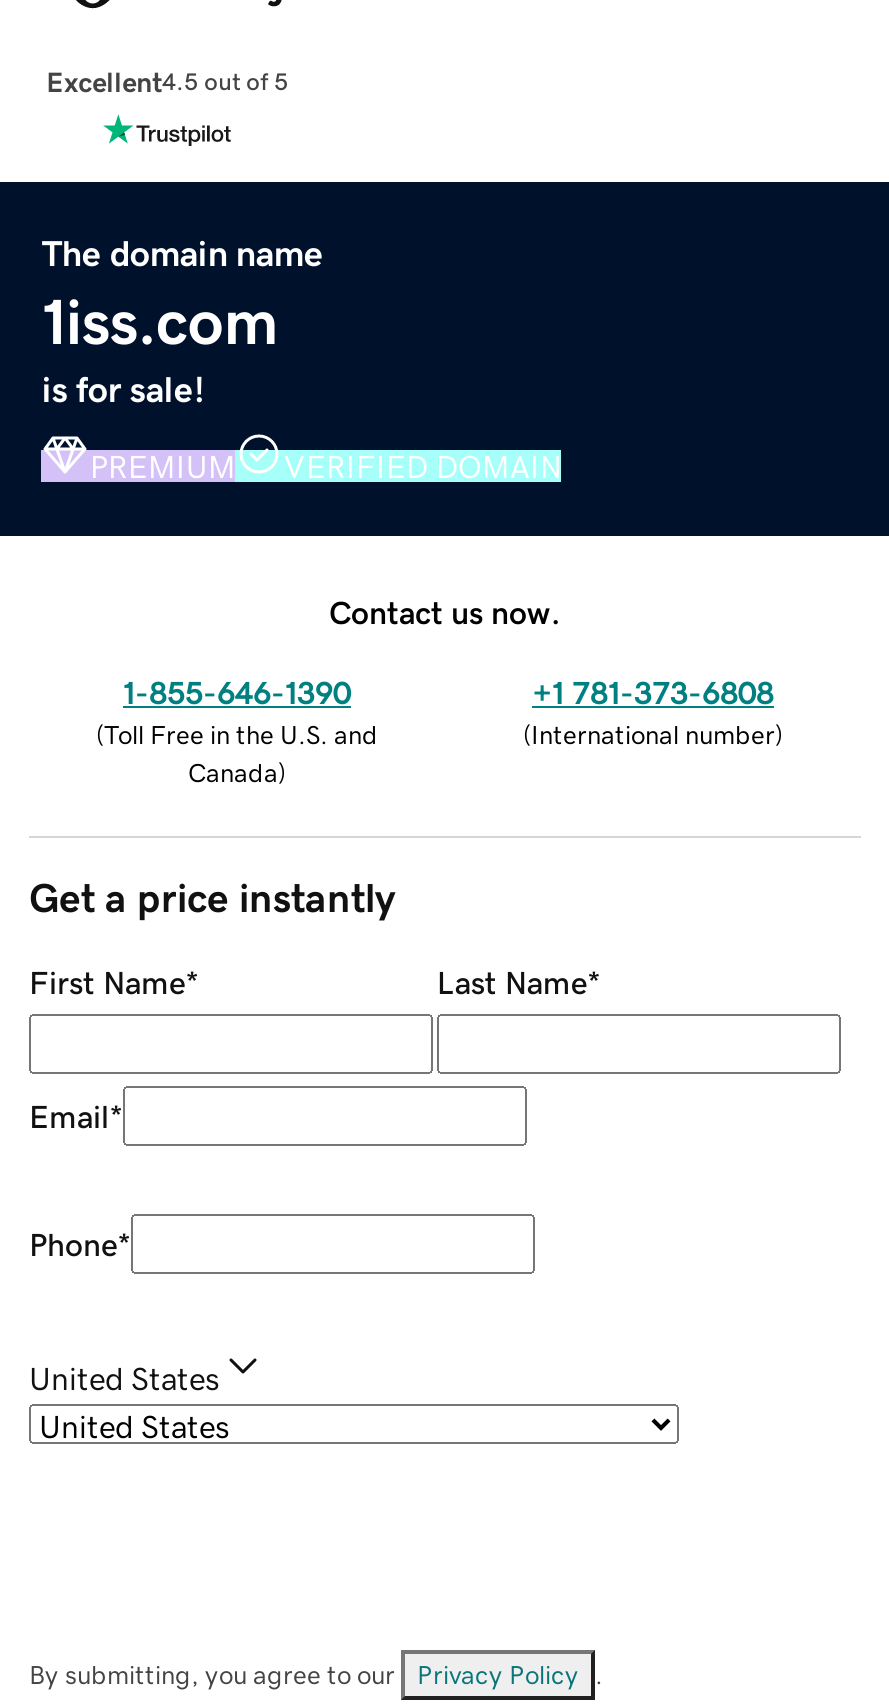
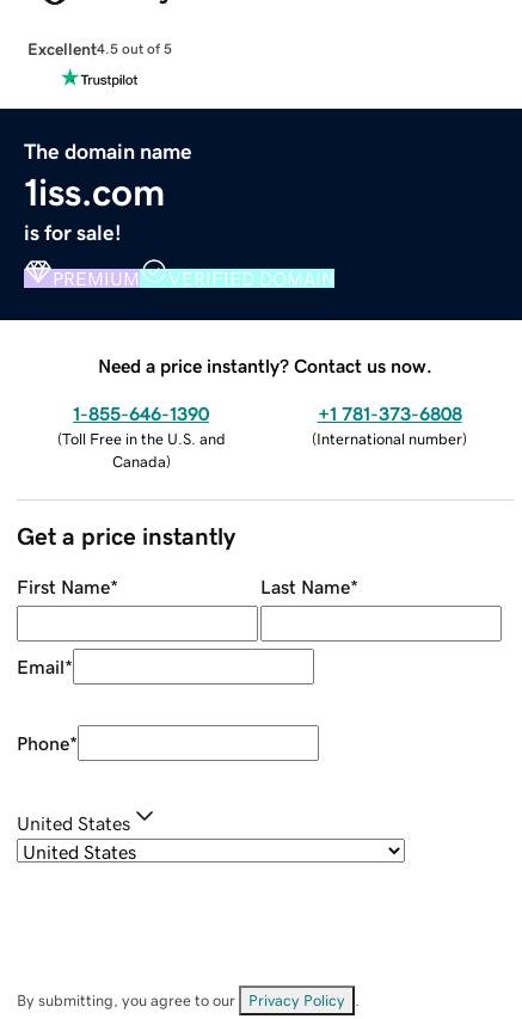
[329,595,561,627] Contact us now. -> [98,356,432,375] Need a price instantly? Contact us now.

